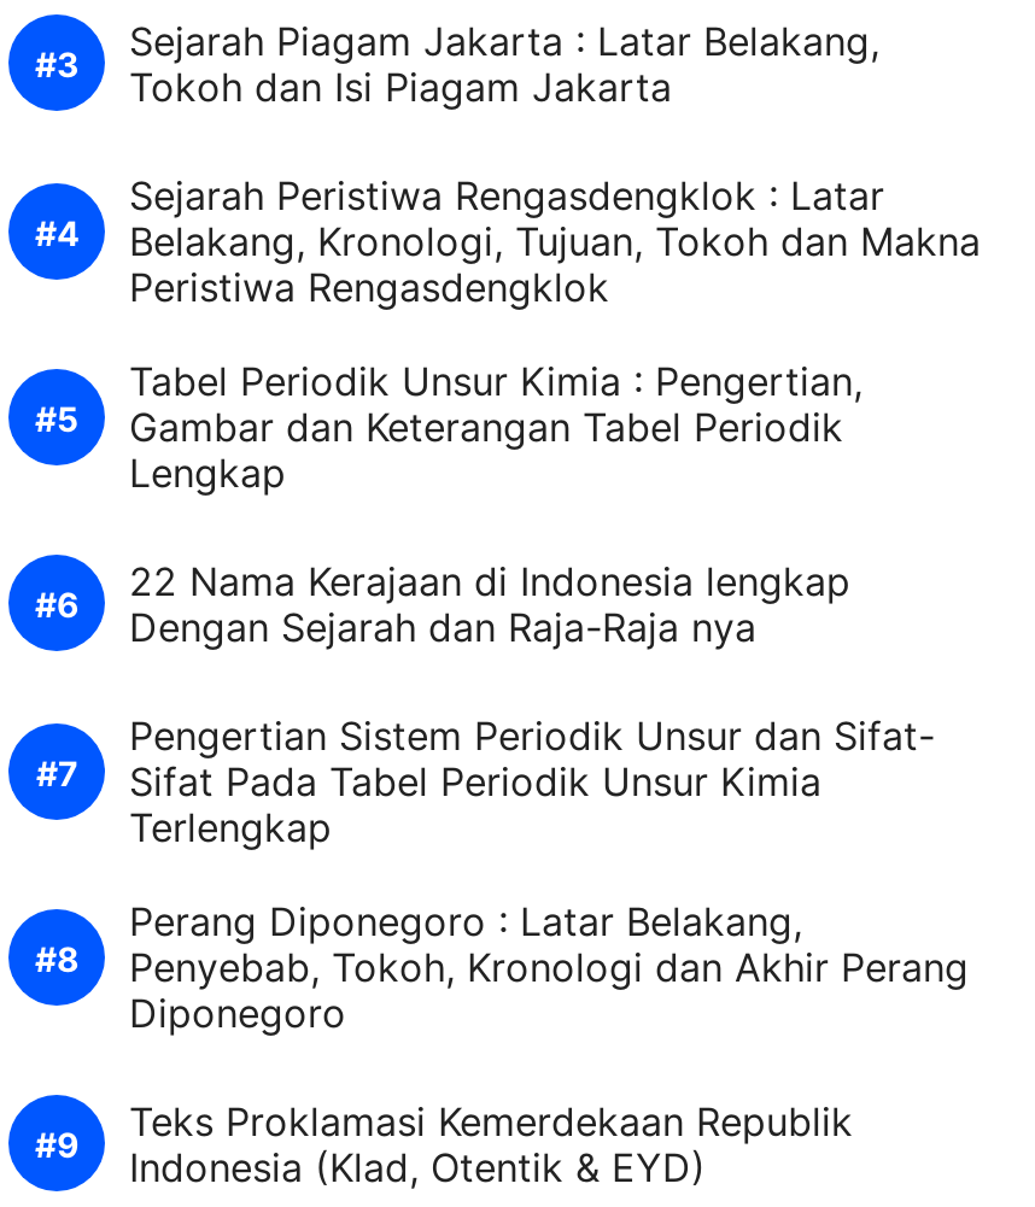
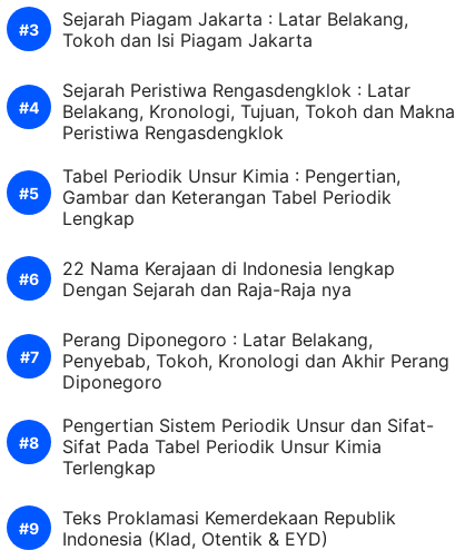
moved [129,713,935,852] -> [62,415,434,479]: Pengertian Sistem Periodik Unsur dan Sifat- | Sifat Pada Tabel Periodik Unsur Kimia | Terlengkap
moved [129,898,969,1038] -> [62,329,449,394]: Perang Diponegoro : Latar Belakang, | Penyebab, Tokoh, Kronologi dan Akhir Perang | Diponegoro

